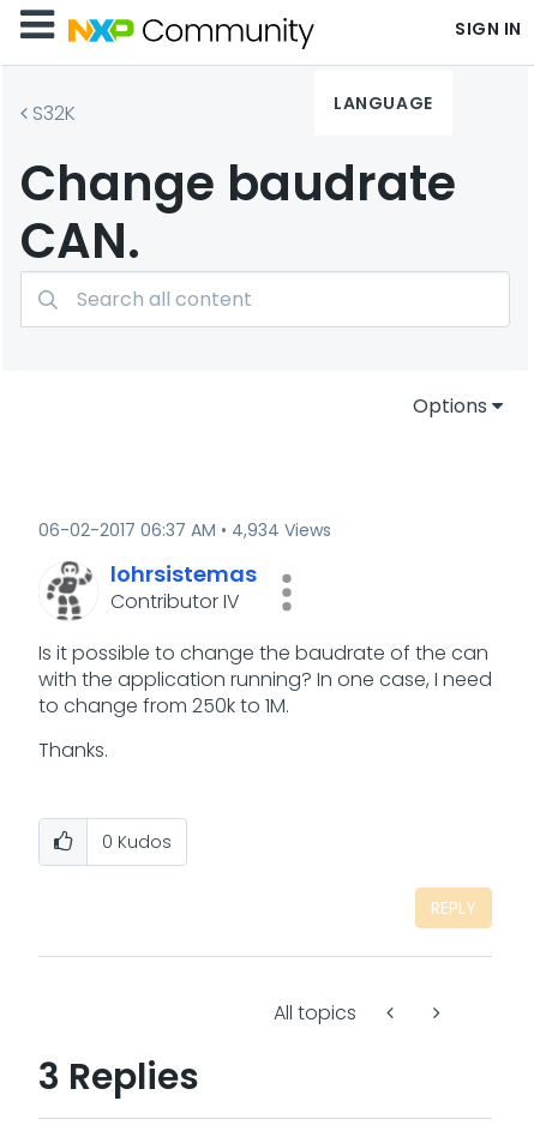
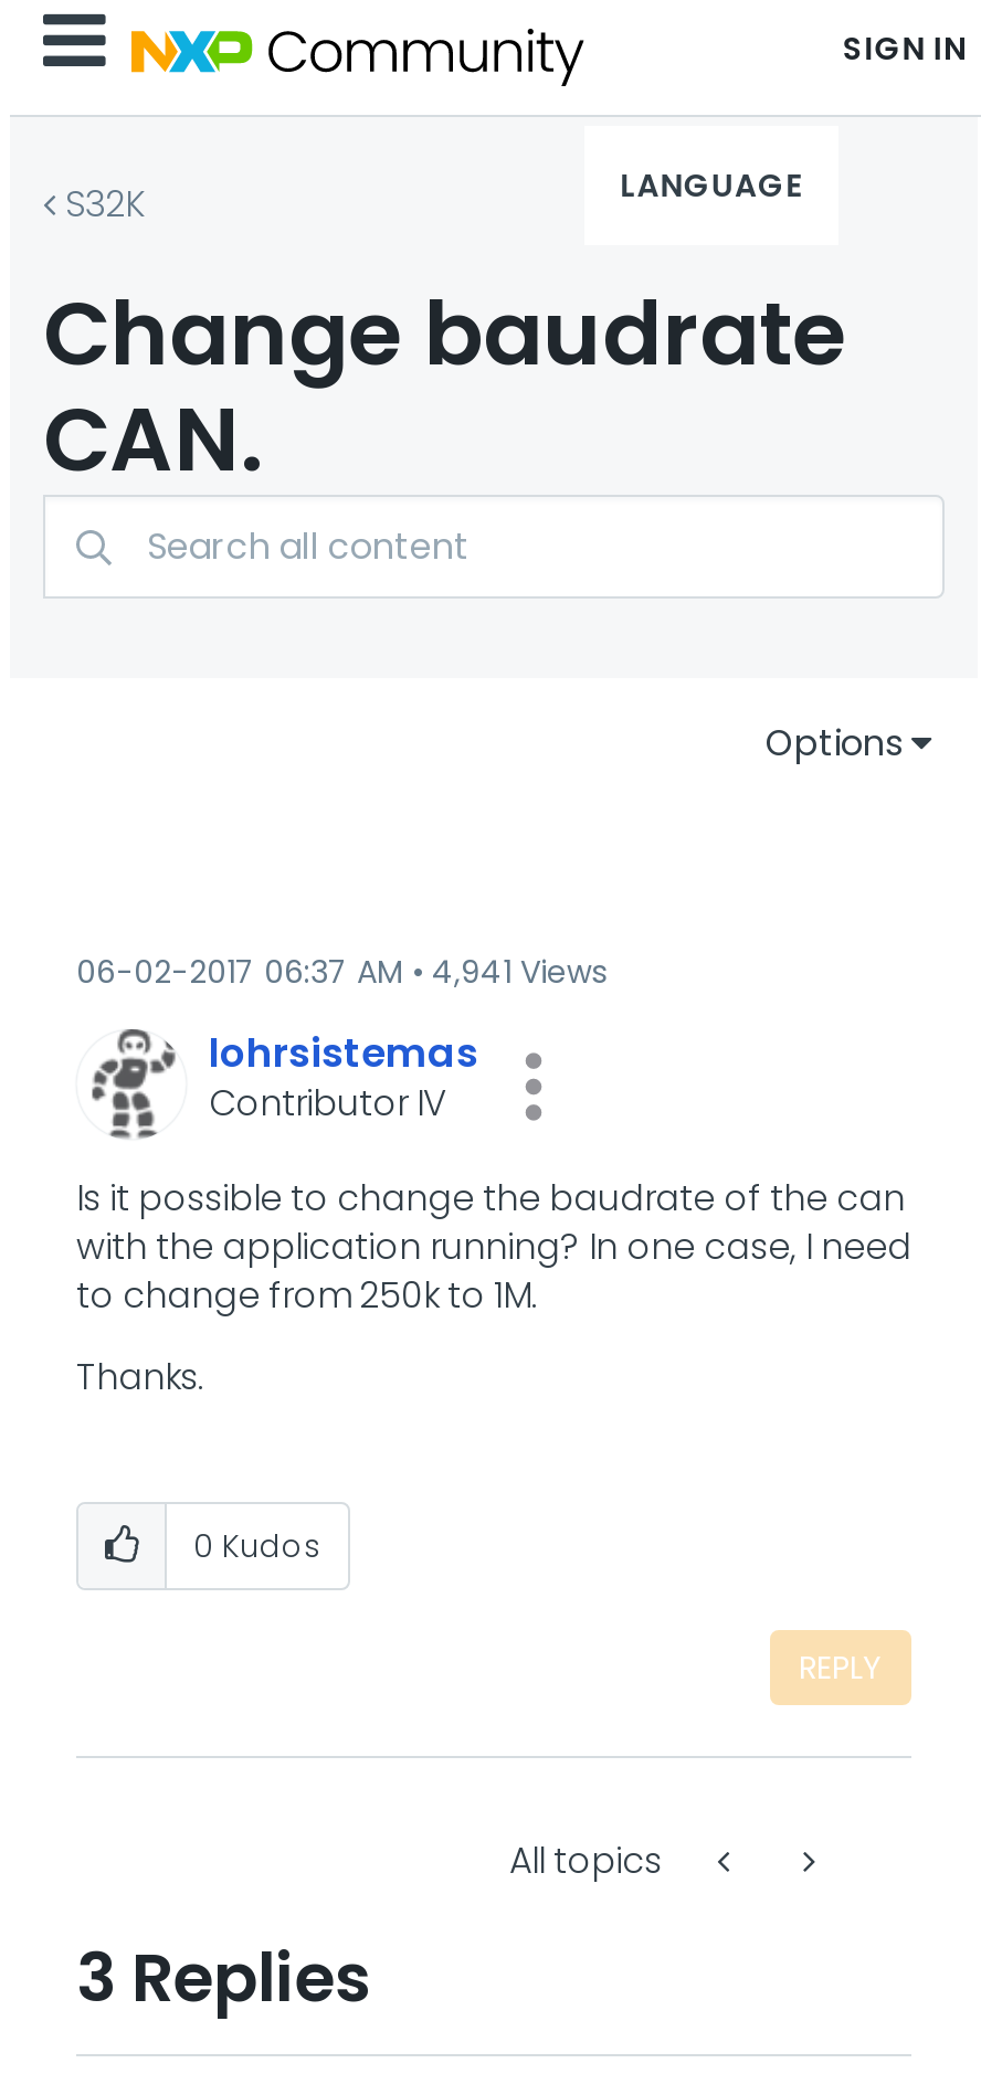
[38,518,331,542] 06-02-2017 06:37 AM 4,934 Views -> [76,950,606,994] 06-02-2017 06:37 AM 4,941 Views

